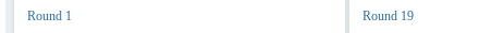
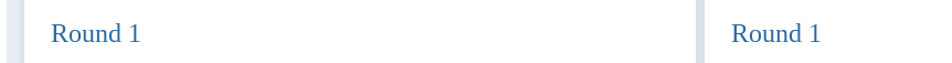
[363,9,414,23] Round 19 -> [731,18,822,49] Round 1

